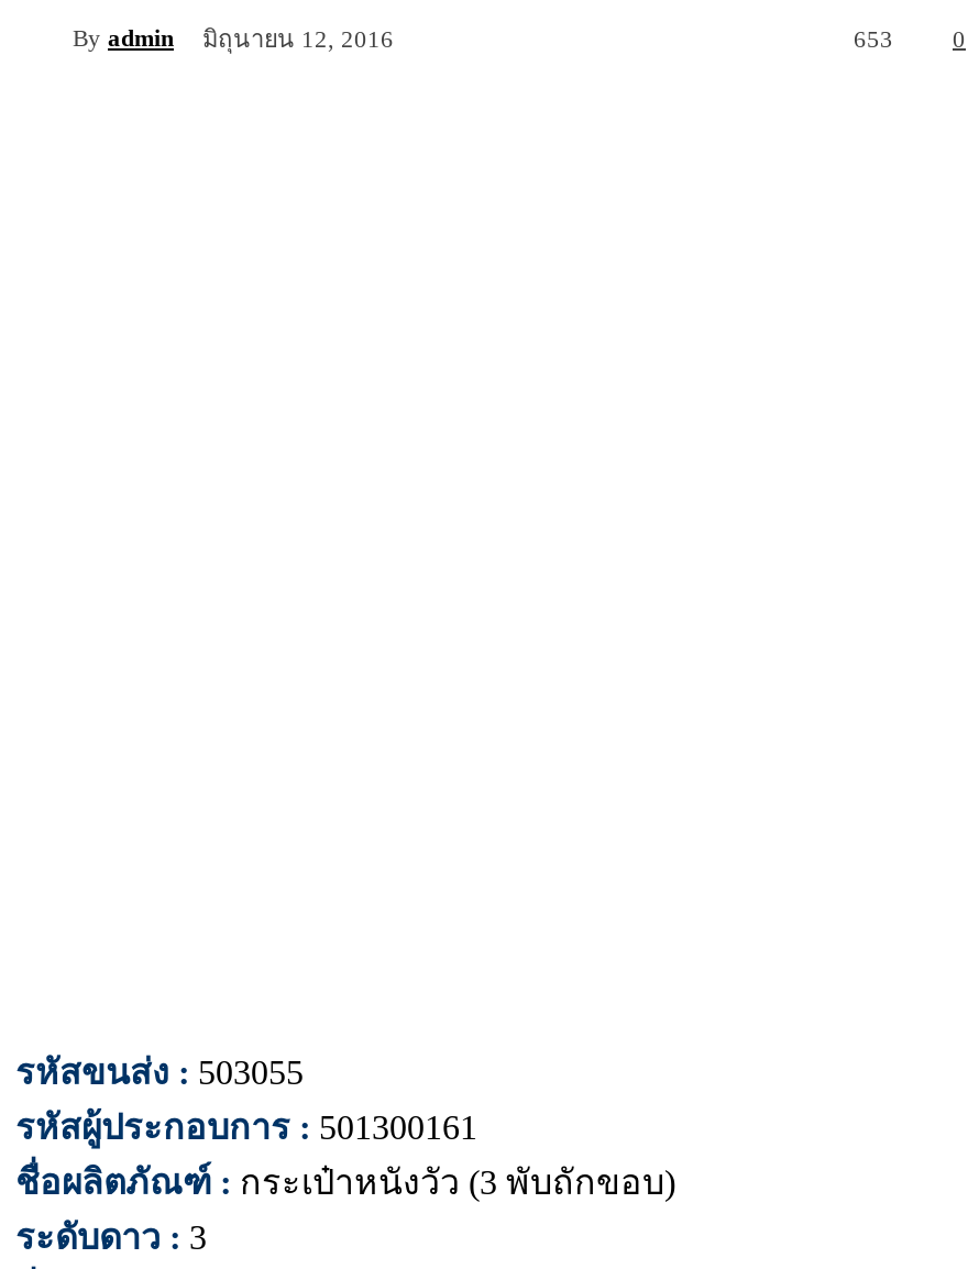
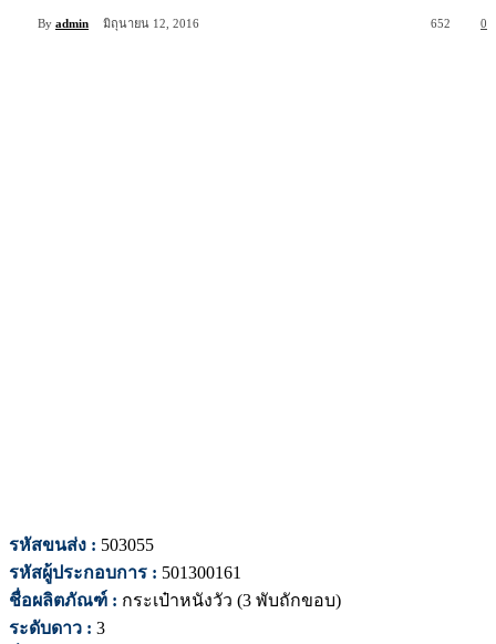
[854,25,893,52] 653 -> [431,17,451,30] 652

